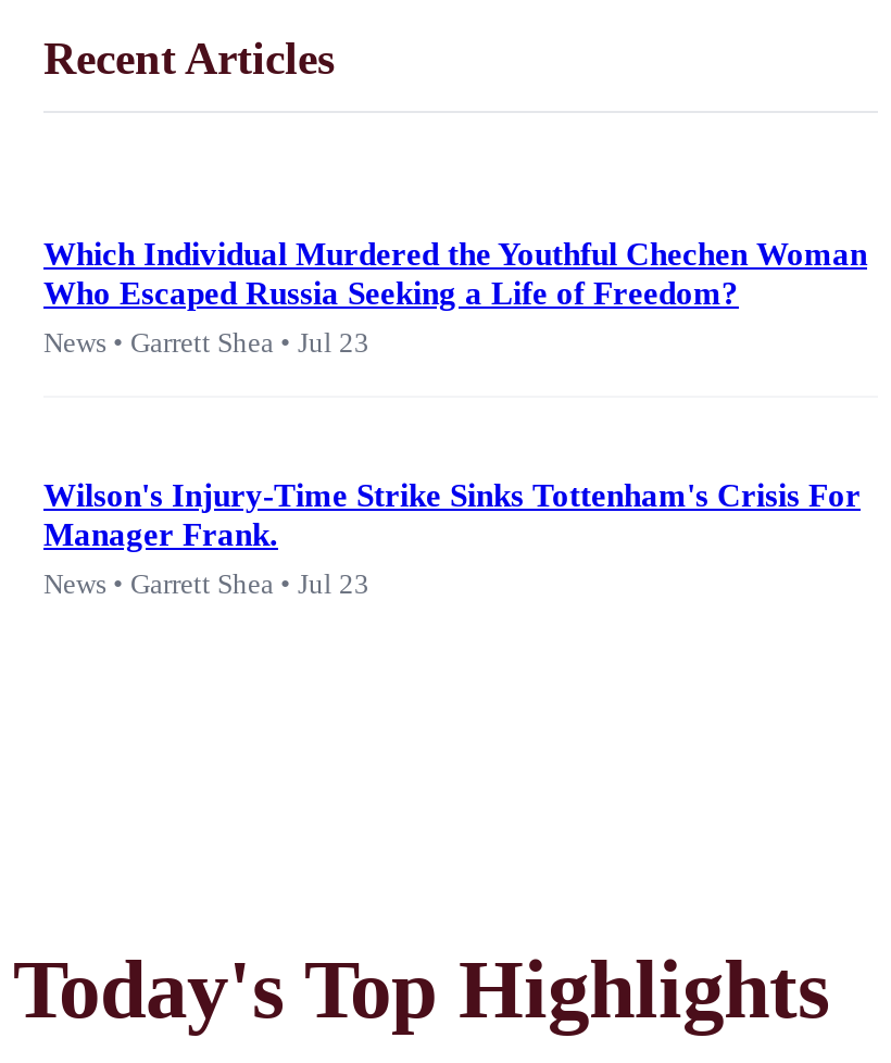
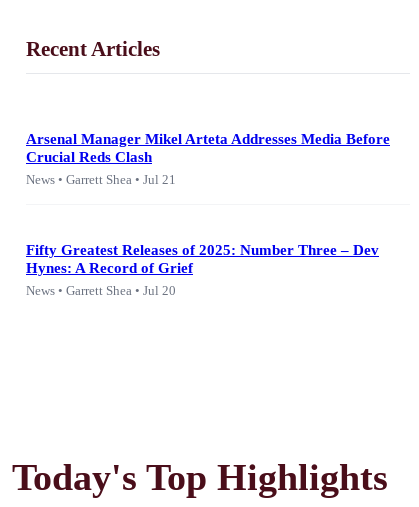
[43,234,867,310] Which Individual Murdered the Youthful Chechen Woman | Who Escaped Russia Seeking a Life of Freedom? -> [26,130,390,165] Arsenal Manager Mikel Arteta Addresses Media Before | Crucial Reds Clash
[43,328,369,358] News • Garrett Shea • Jul 23 -> [26,173,176,187] News • Garrett Shea • Jul 21
[43,476,861,552] Wilson's Injury-Time Strike Sinks Tottenham's Crisis For | Manager Frank. -> [26,241,379,276] Fifty Greatest Releases of 2025: Number Three – Dev | Hynes: A Record of Grief
[43,570,369,600] News • Garrett Shea • Jul 23 -> [26,284,176,298] News • Garrett Shea • Jul 20

